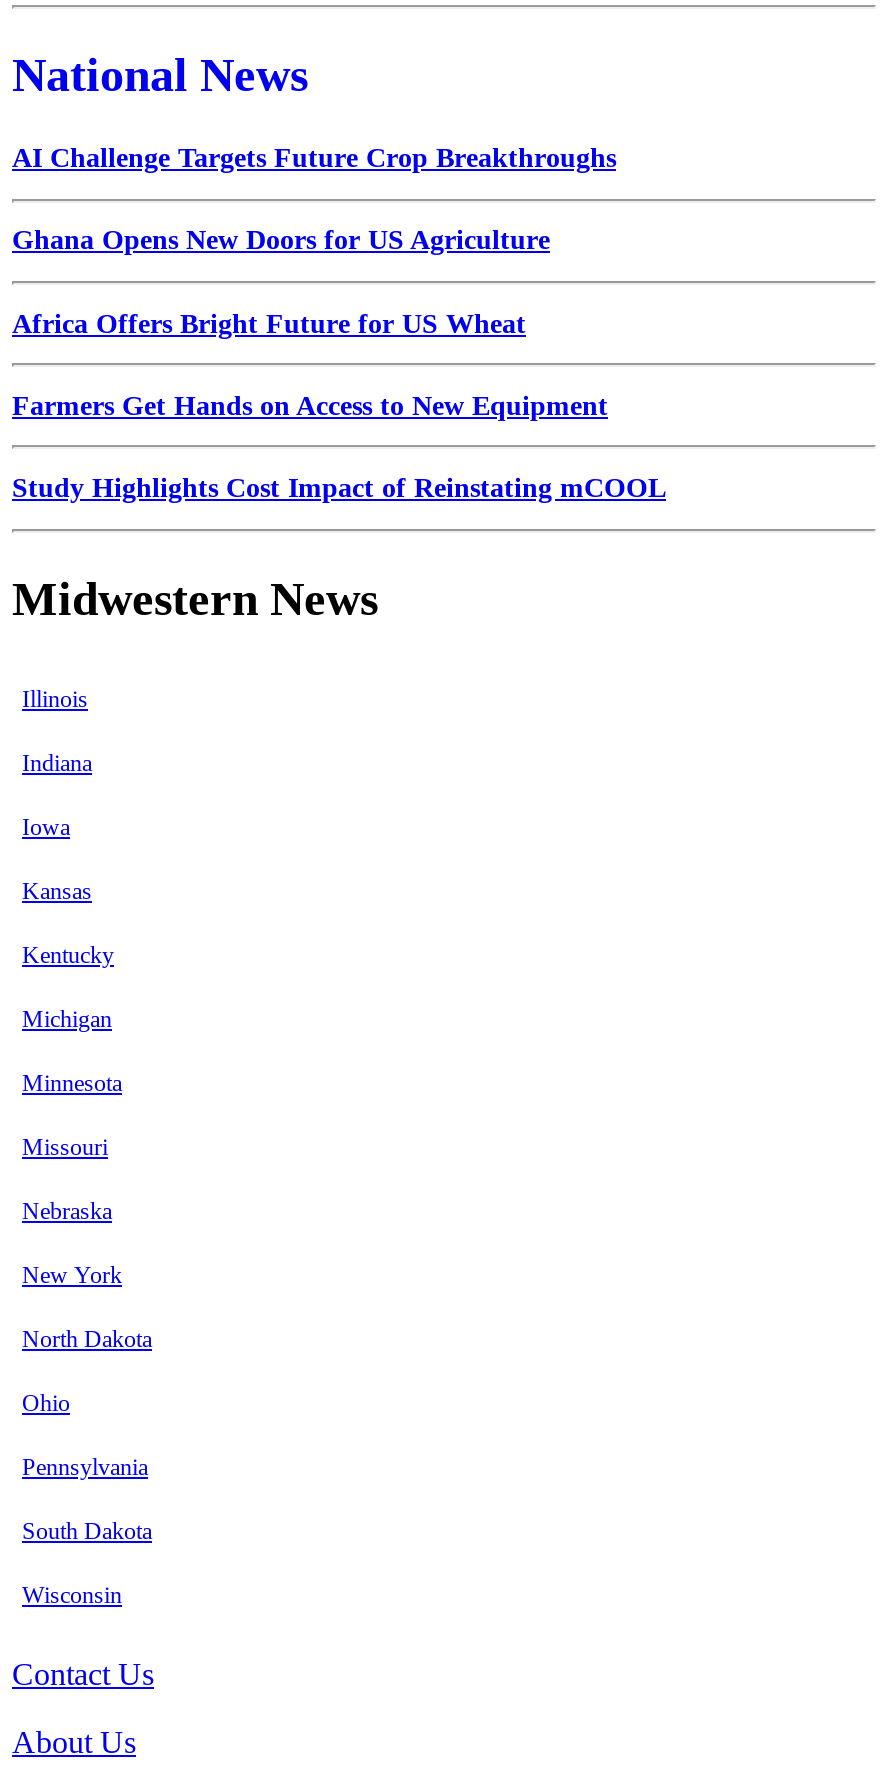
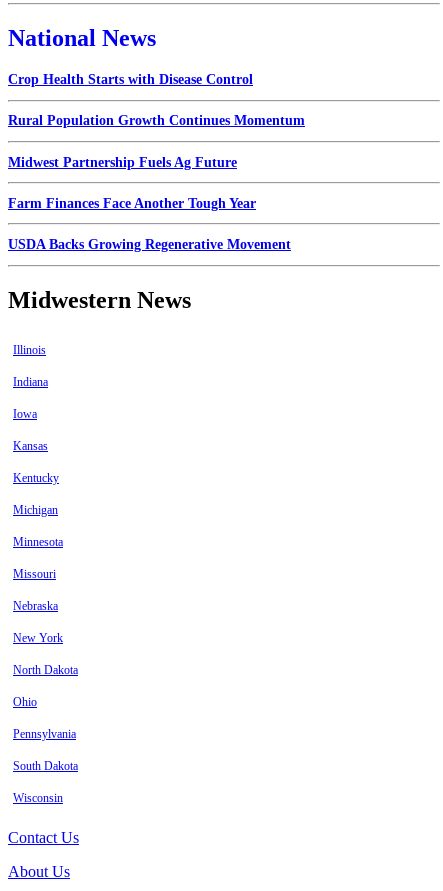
[12,143,616,173] AI Challenge Targets Future Crop Breakthroughs -> [8,72,253,87] Crop Health Starts with Disease Control
[12,226,550,256] Ghana Opens New Doors for US Agriculture -> [8,113,305,128] Rural Population Growth Continues Momentum
[12,308,526,338] Africa Offers Bright Future for US Wheat -> [8,155,237,170] Midwest Partnership Fuels Ag Future
[12,391,608,421] Farmers Get Hands on Access to New Equipment -> [8,196,256,211] Farm Finances Face Another Tough Year
[12,473,666,503] Study Highlights Cost Impact of Reinstating mCOOL -> [8,237,291,252] USDA Backs Growing Regenerative Movement

